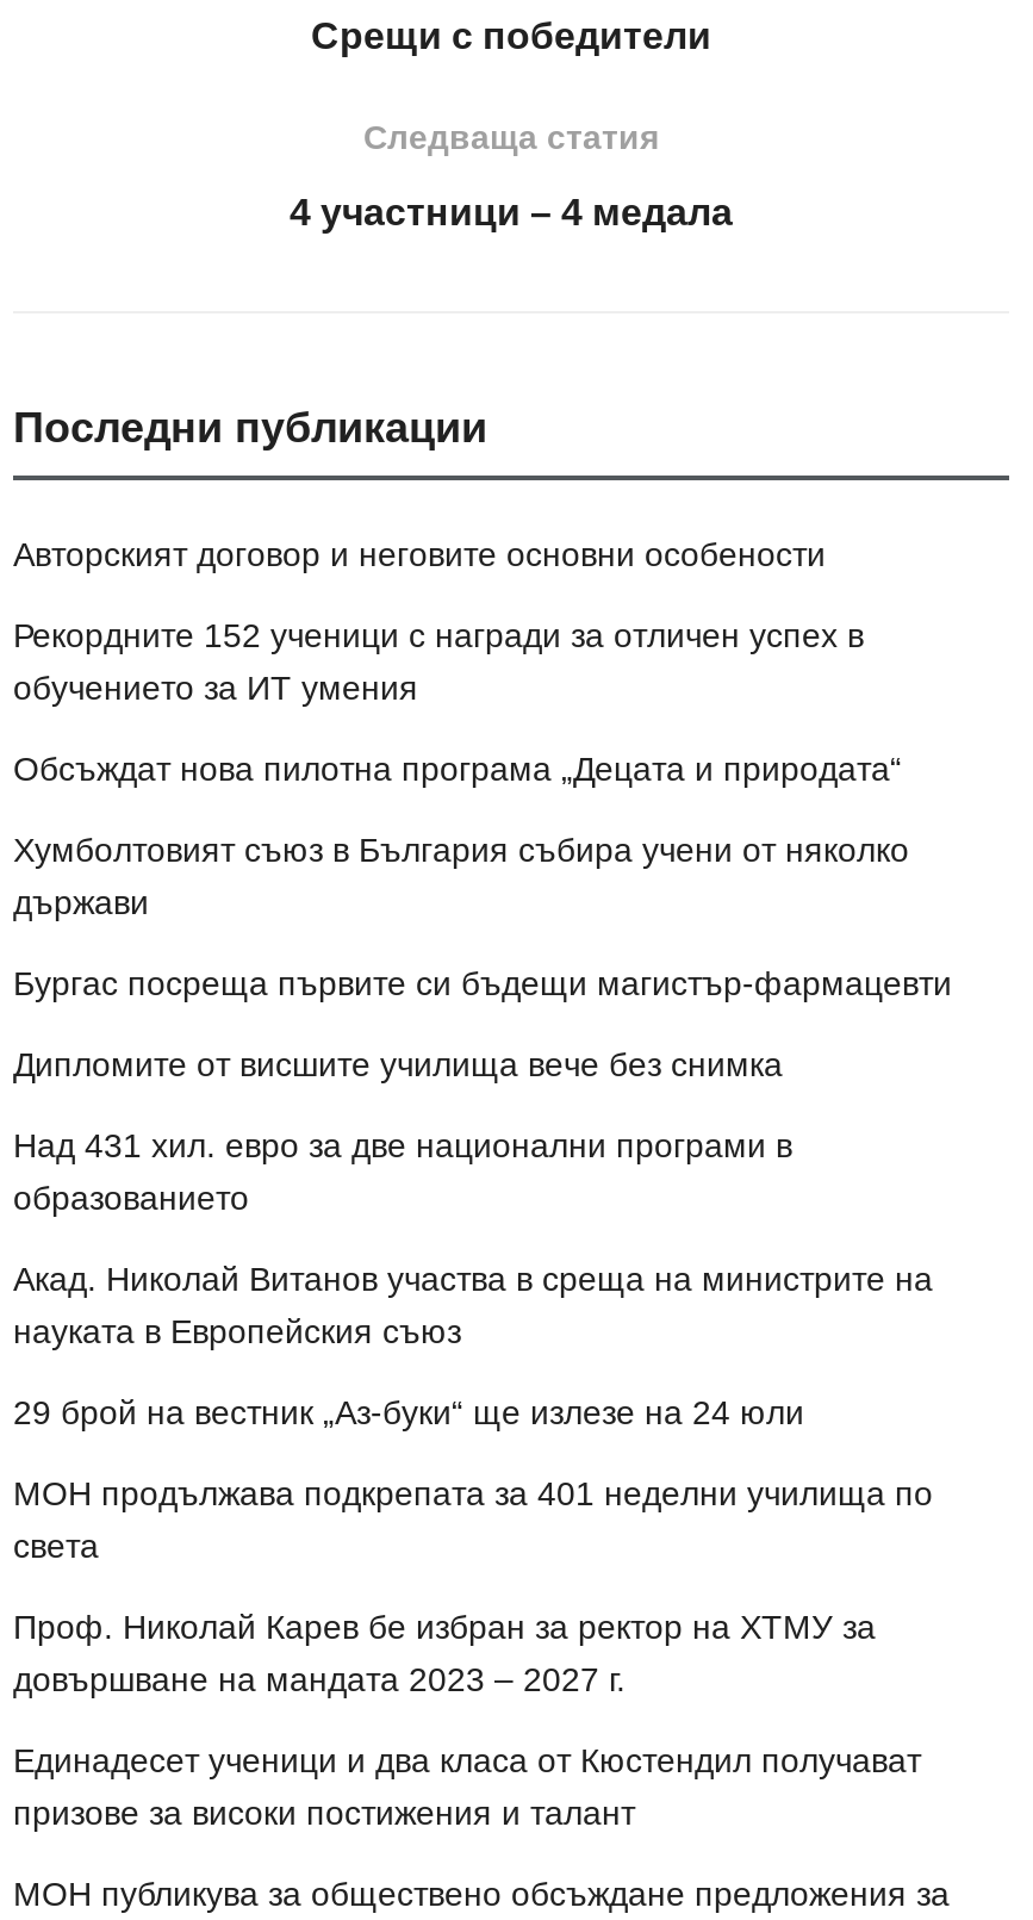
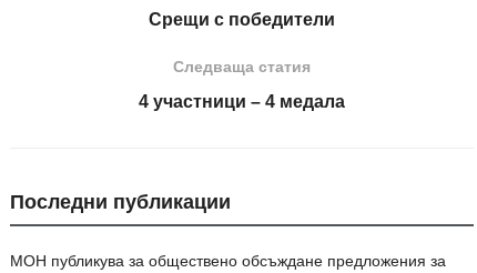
[13,535,952,1832] Авторският договор и неговите основни особености | Рекордните 152 ученици с награди за отличен успех в | обучението за ИТ умения | Обсъждат нова пилотна програма „Децата и природата“ | Хумболтовият съюз в България събира учени от няколко | държави | Бургас посреща първите си бъдещи магистър-фармацевти | Дипломите от висшите училища вече без снимка | Над 431 хил. евро за две национални програми в | образованието | Акад. Николай Витанов участва в среща на министрите на | науката в Европейския съюз | 29 брой на вестник „Аз-буки“ ще излезе на 24 юли | МОН продължава подкрепата за 401 неделни училища по | света | Проф. Николай Карев бе избран за ректор на ХТМУ за | довършване на мандата 2023 – 2027 г. | Единадесет ученици и два класа от Кюстендил получават | призове за високи постижения и талант -> none

